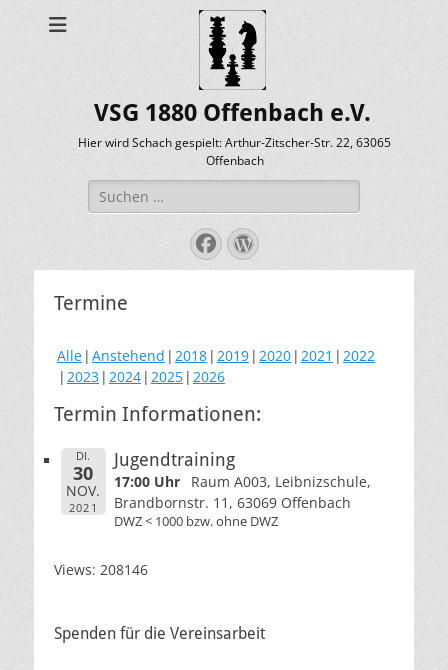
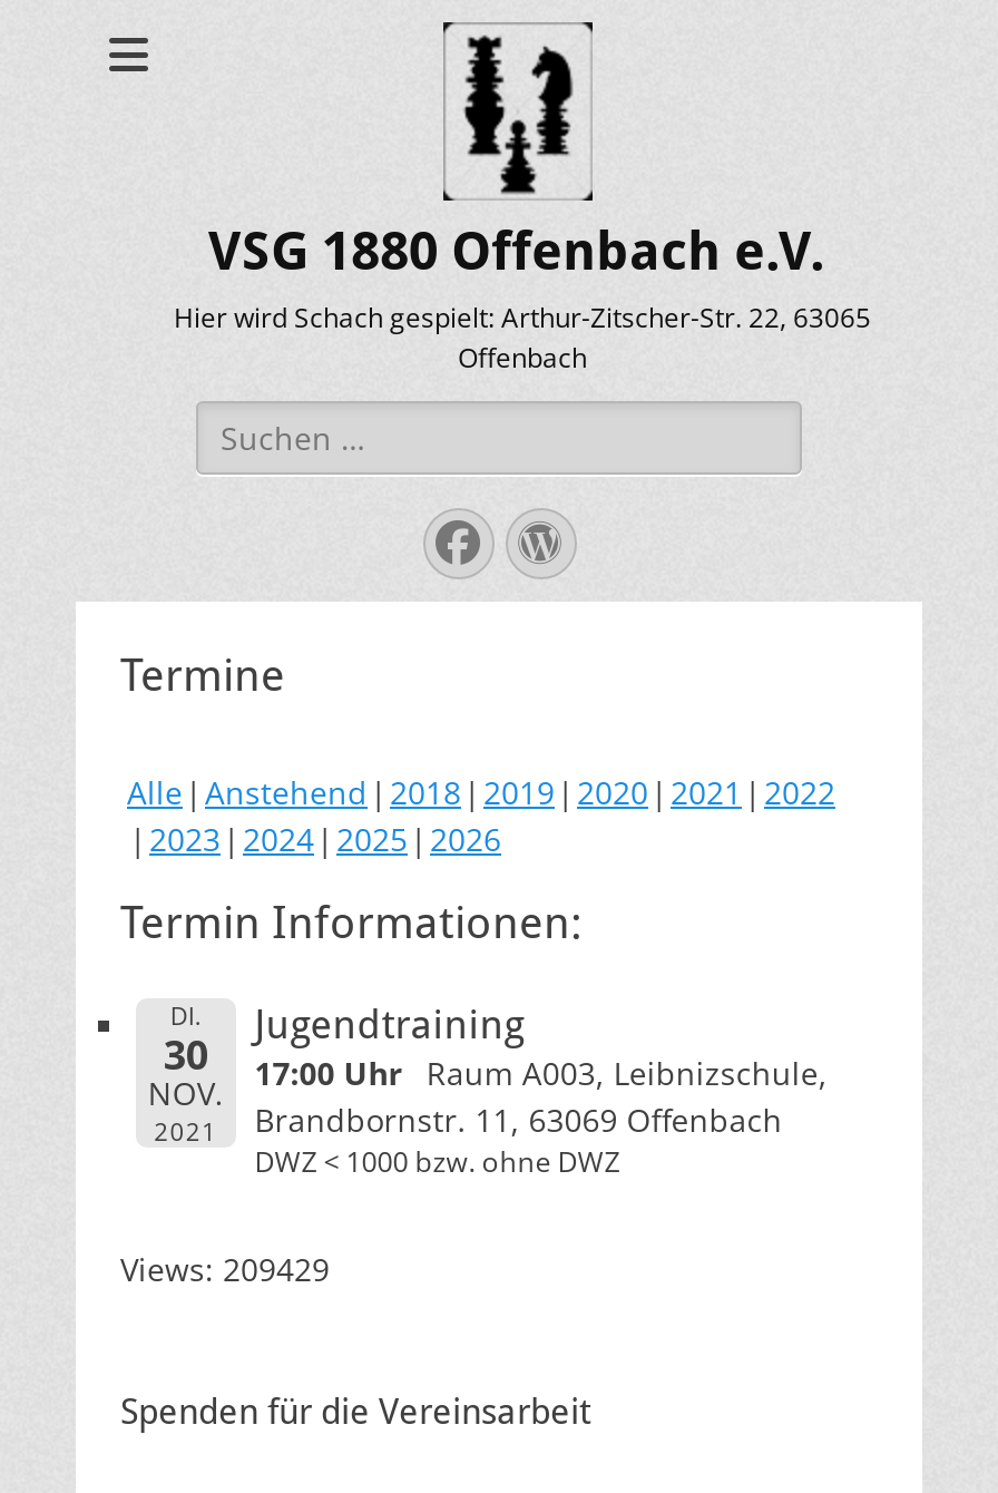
[54,560,148,579] Views: 208146 -> [120,1248,330,1290] Views: 209429

